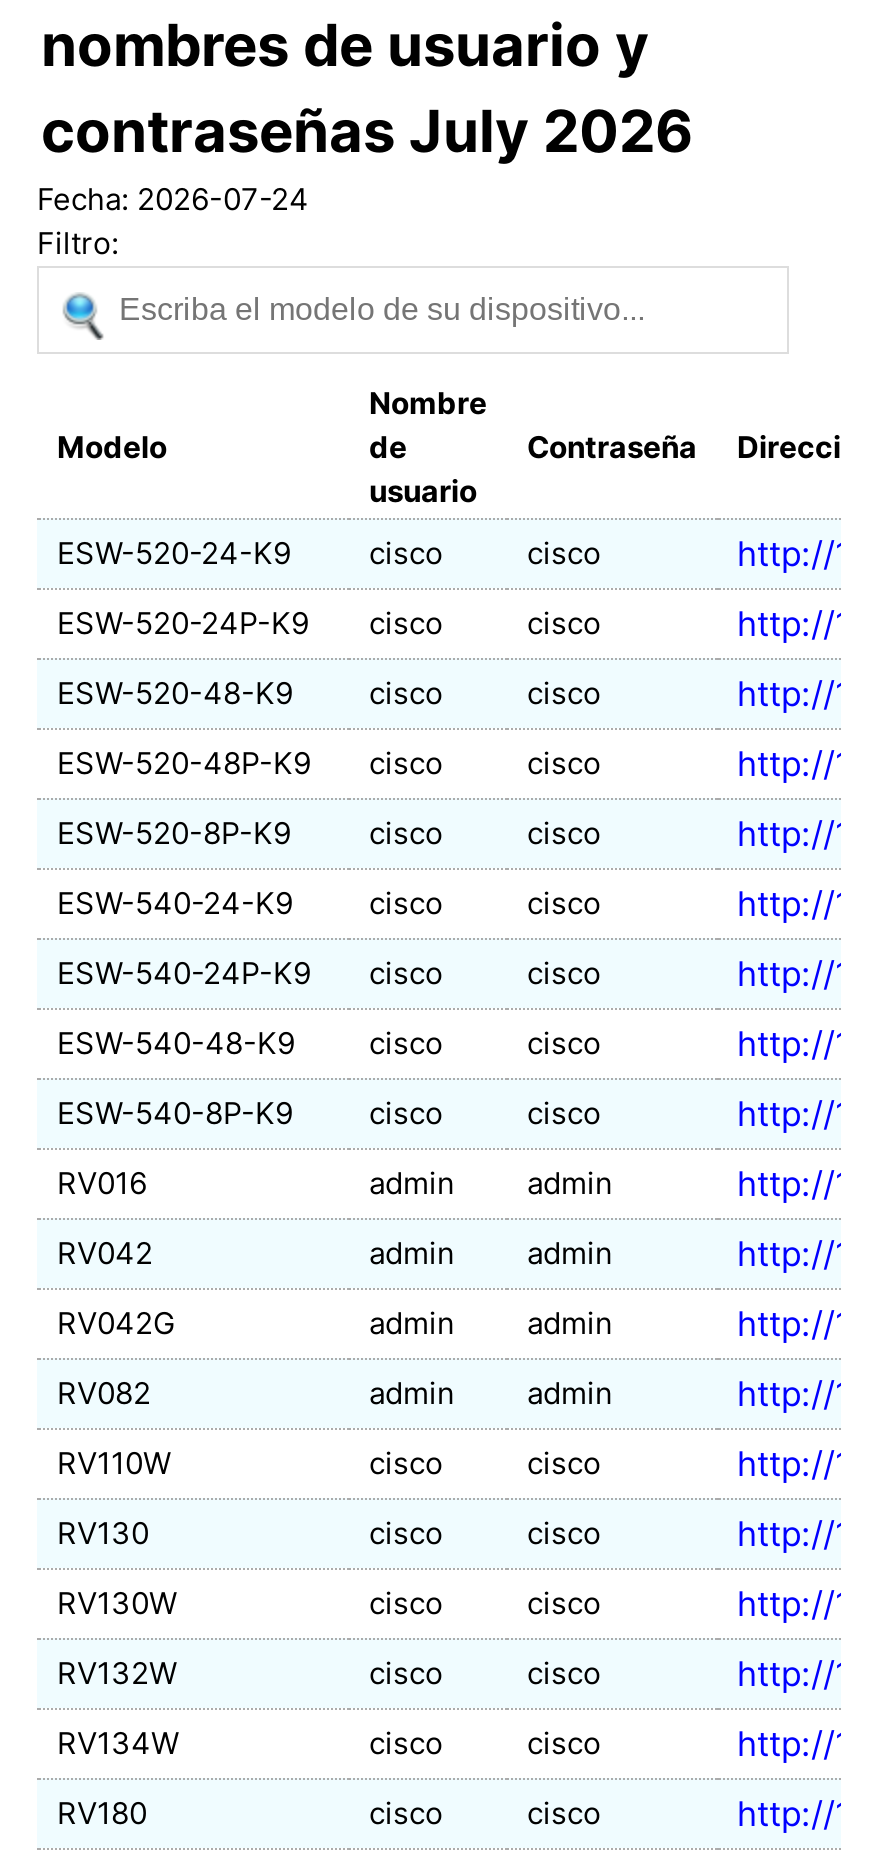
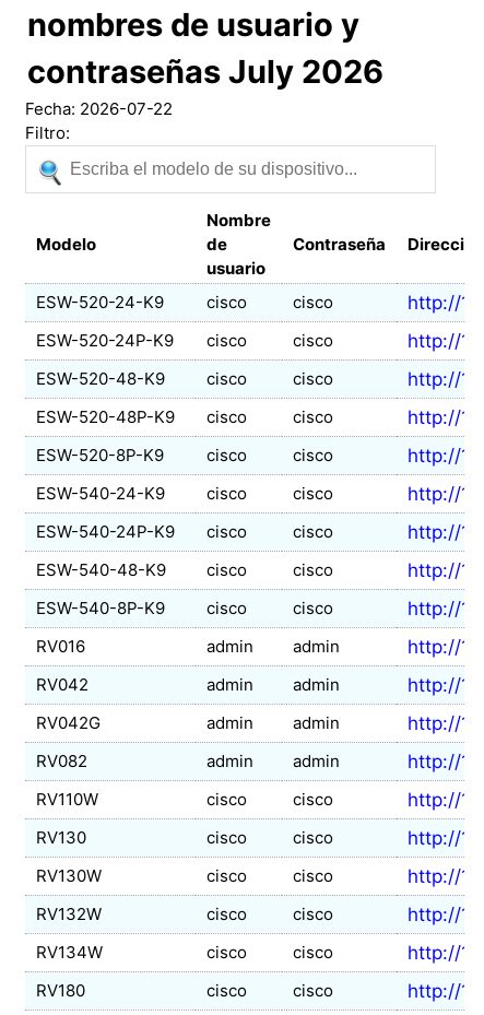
[37,180,309,218] Fecha: 2026-07-24 -> [25,98,173,119] Fecha: 2026-07-22

